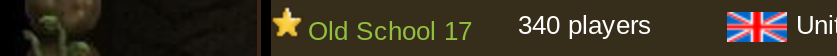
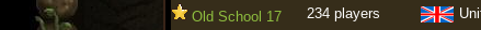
[308,10,652,46] Old School 17 340 players -> [191,5,380,25] Old School 17 234 players

